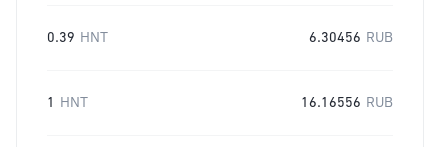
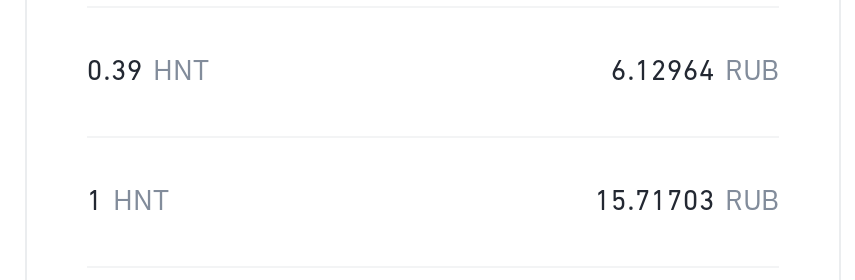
[309,31,393,45] 6.30456 RUB -> [611,58,779,86] 6.12964 RUB
[301,96,393,110] 16.16556 RUB -> [595,188,779,216] 15.71703 RUB

